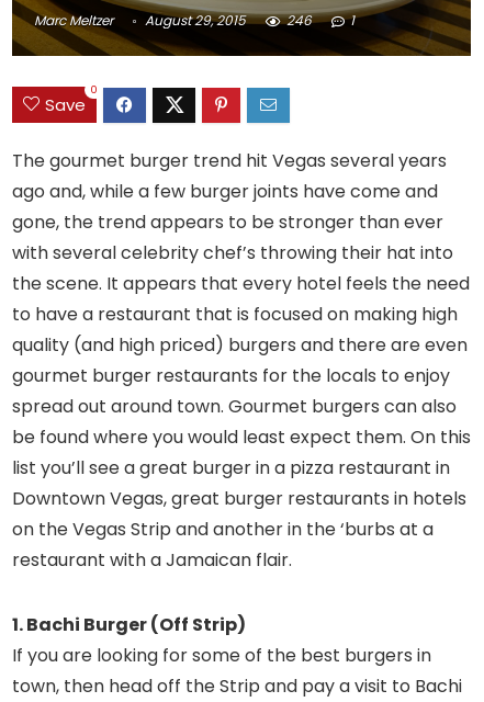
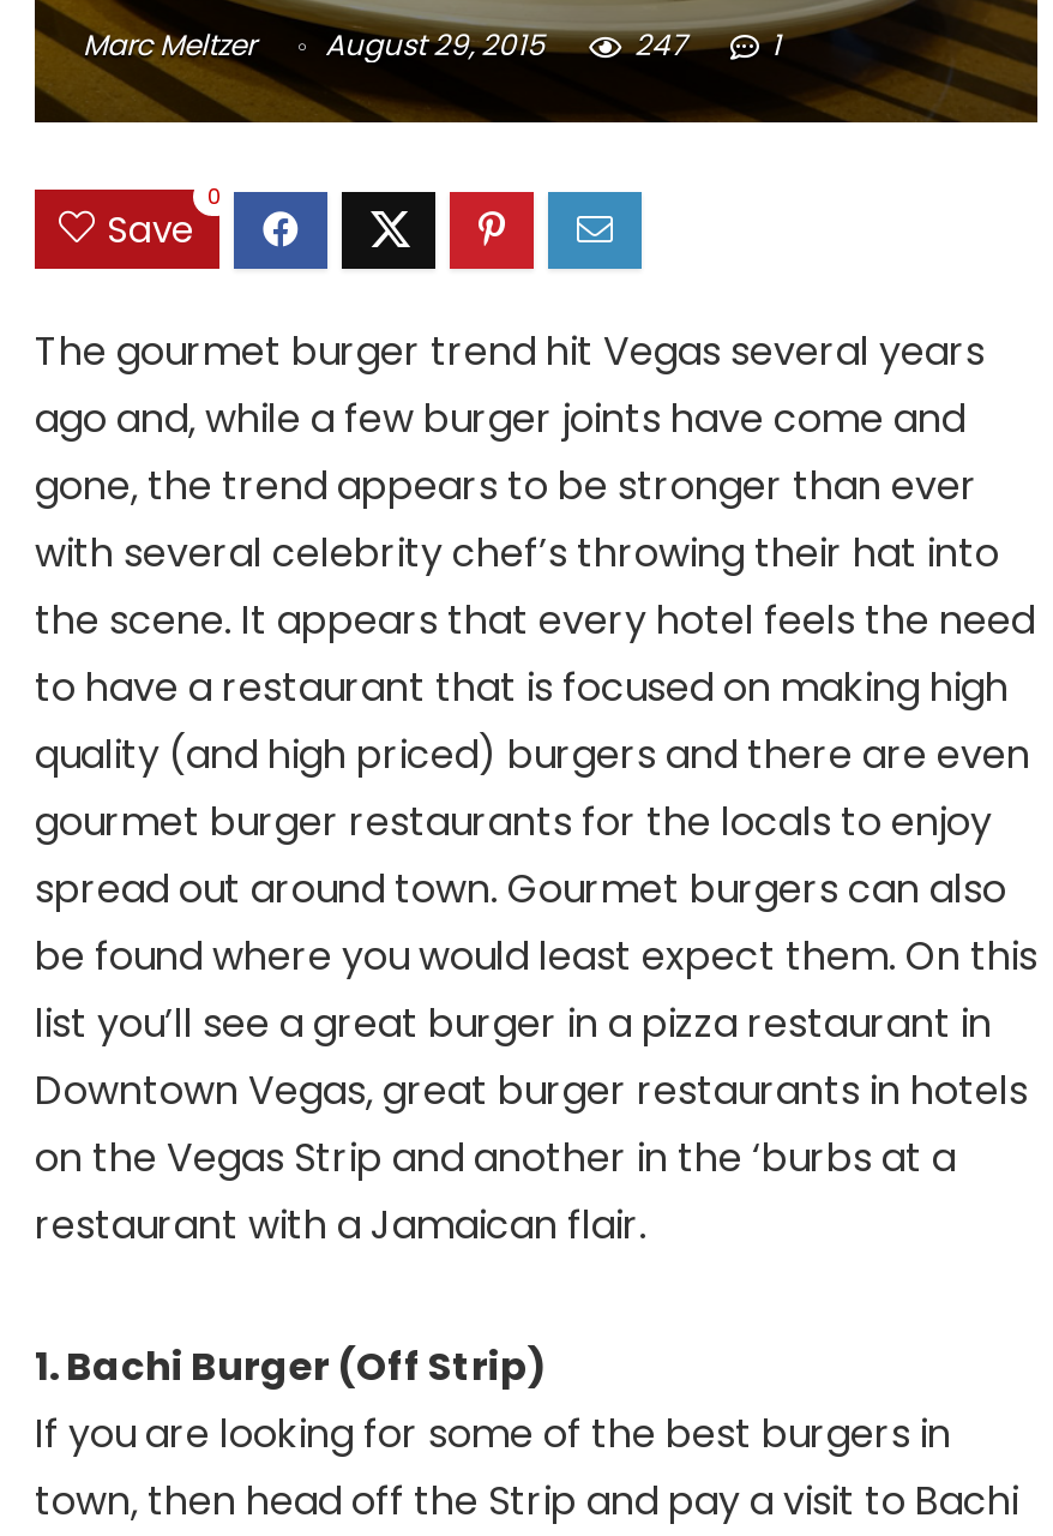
[286,11,312,30] 246 -> [634,25,687,66] 247

